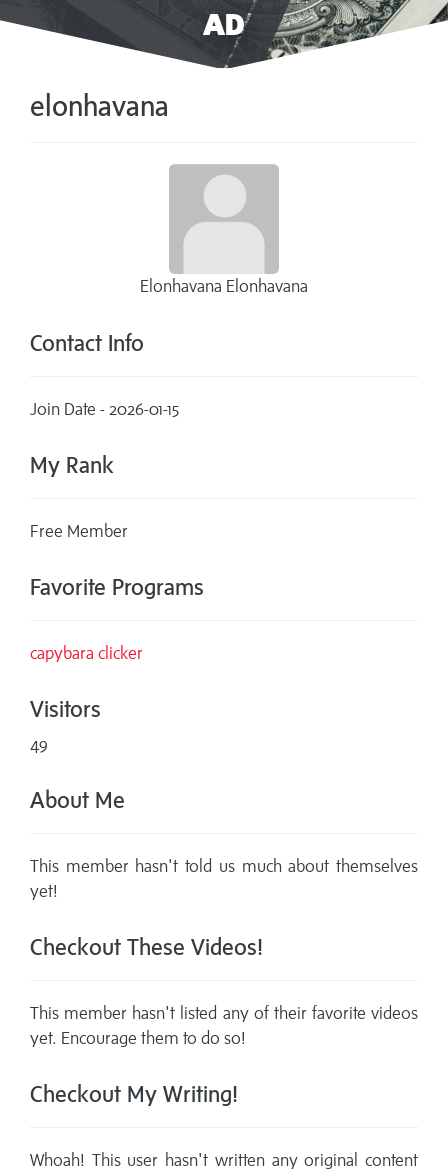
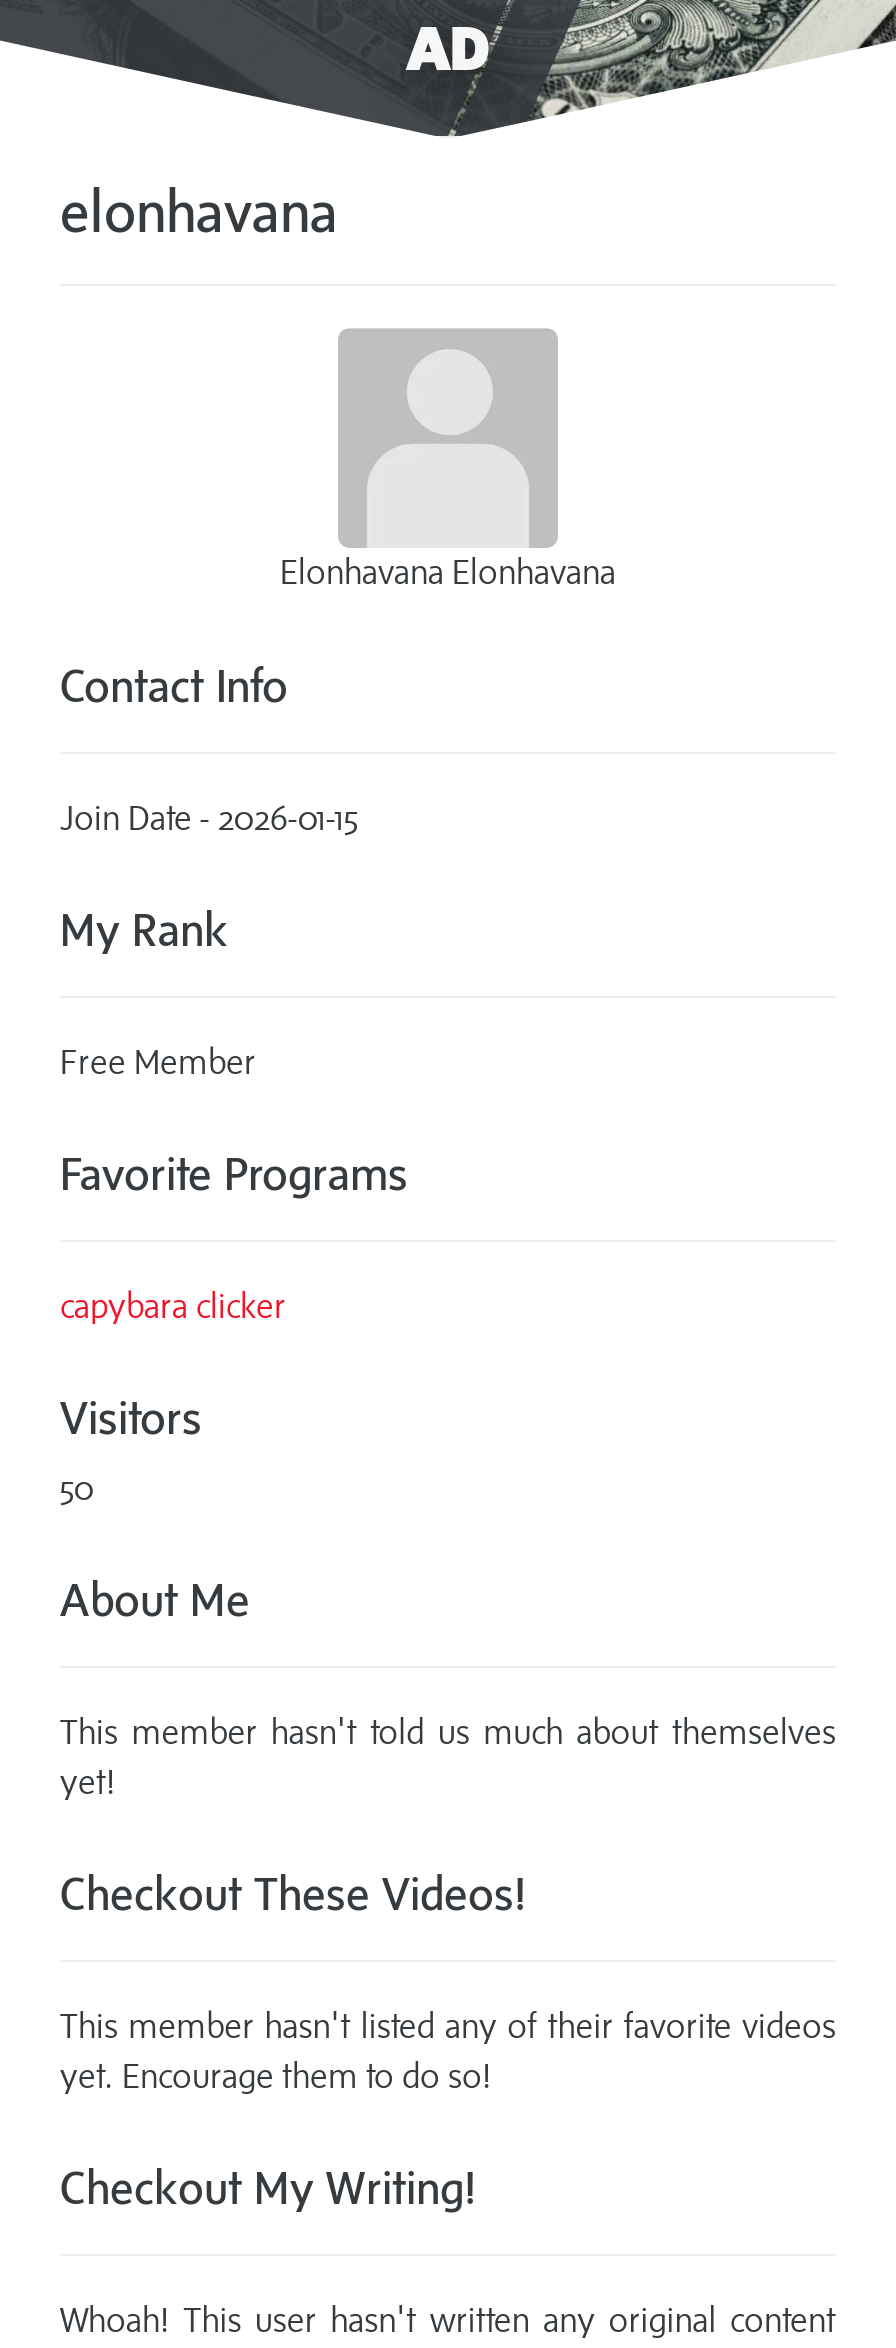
[30,734,48,754] 49 -> [60,1469,94,1509] 50

